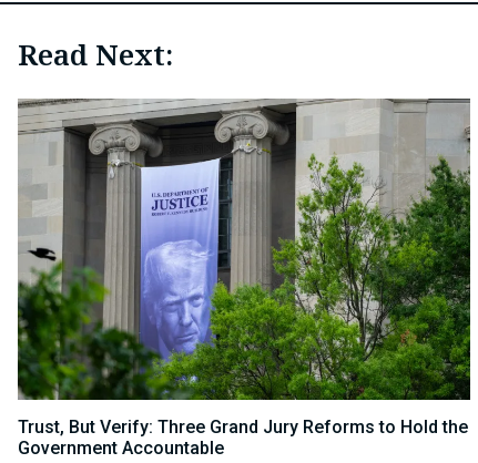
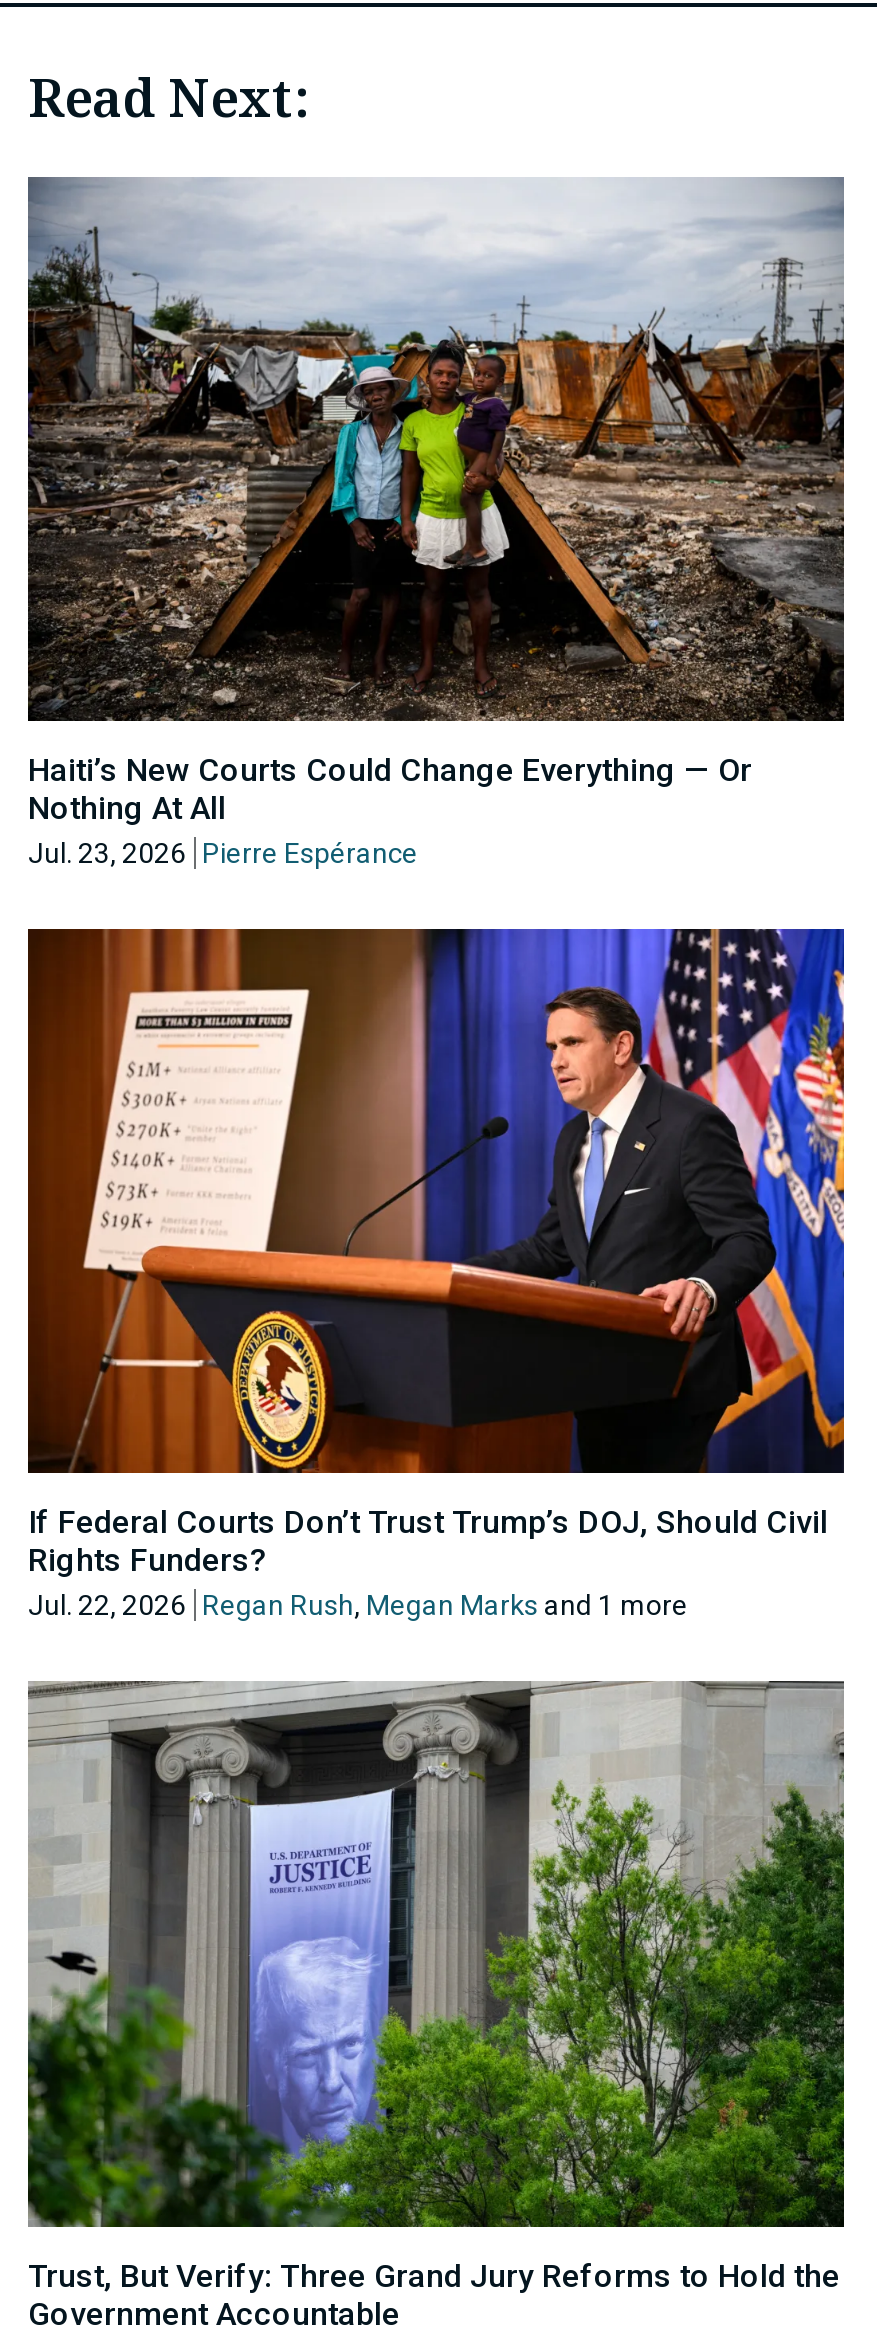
none -> [26,927,846,1622] [image] | If Federal Courts Don’t Trust Trump’s DOJ, Should Civil | Rights Funders? | Jul. 22, 2026 Regan Rush, Megan Marks and 1 more
none -> [28,177,844,870] [image] | Haiti’s New Courts Could Change Everything — Or | Nothing At All | Jul. 23, 2026 Pierre Espérance

